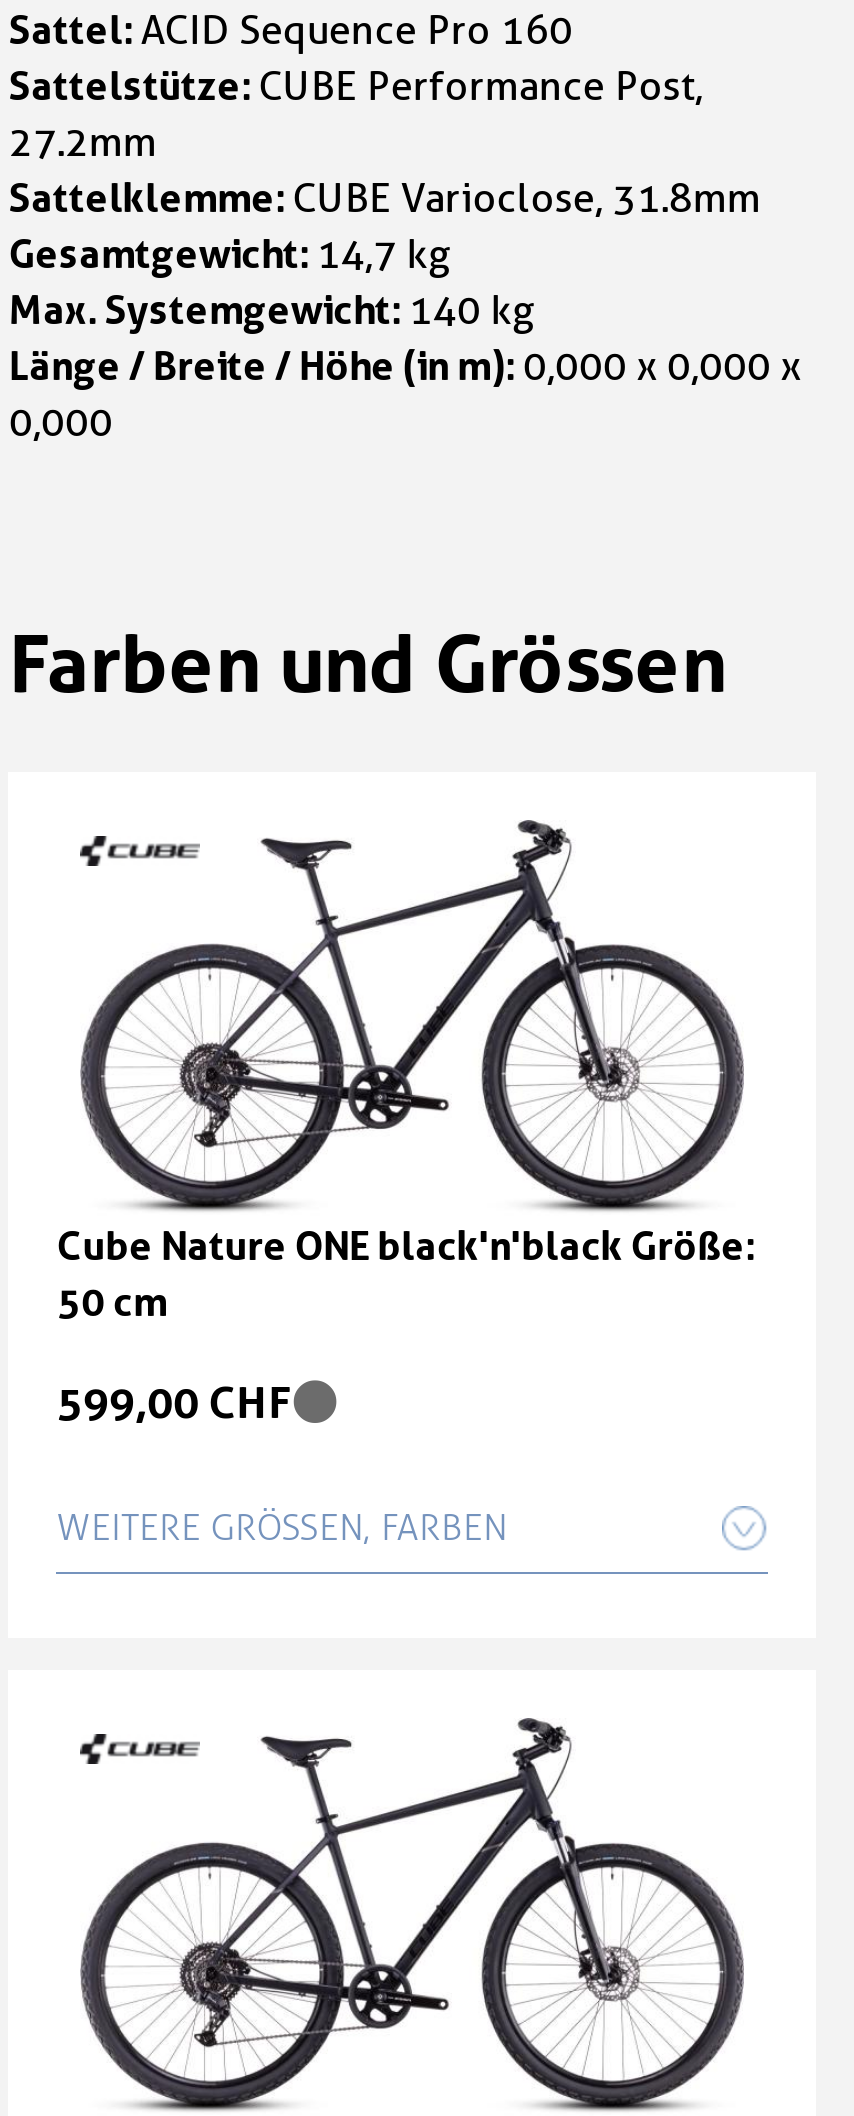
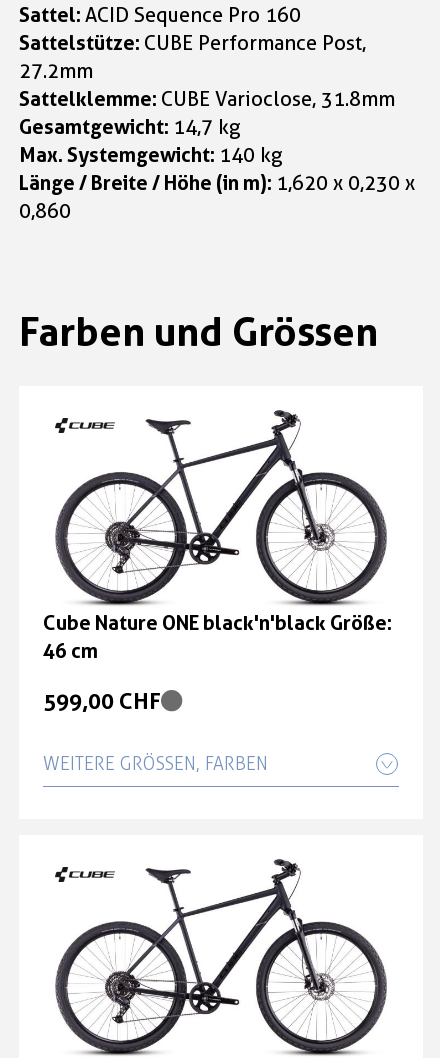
[9,341,801,389] Länge / Breite / Höhe (in m): 0,000 x 0,000 x -> [19,170,415,194] Länge / Breite / Höhe (in m): 1,620 x 0,230 x
[9,397,113,445] 0,000 -> [19,198,71,222] 0,860
[57,1279,167,1327] 50 cm -> [43,639,98,663] 46 cm

